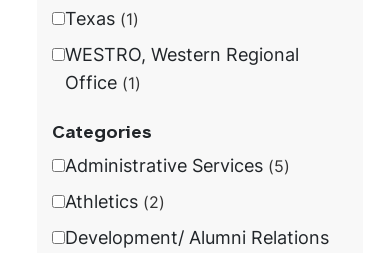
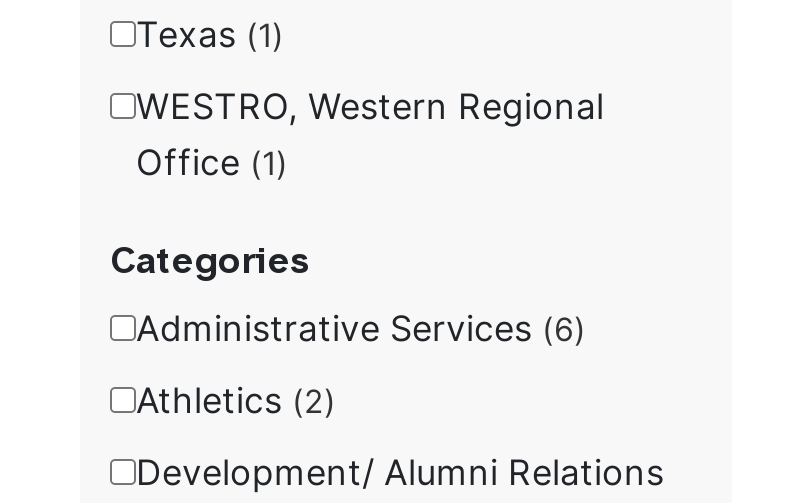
[65,153,284,178] Administrative Services 5 -> [136,302,574,352] Administrative Services 6

